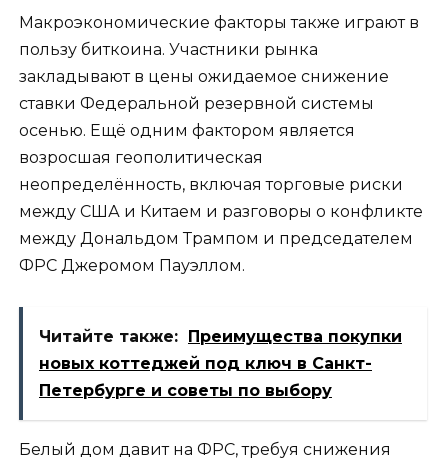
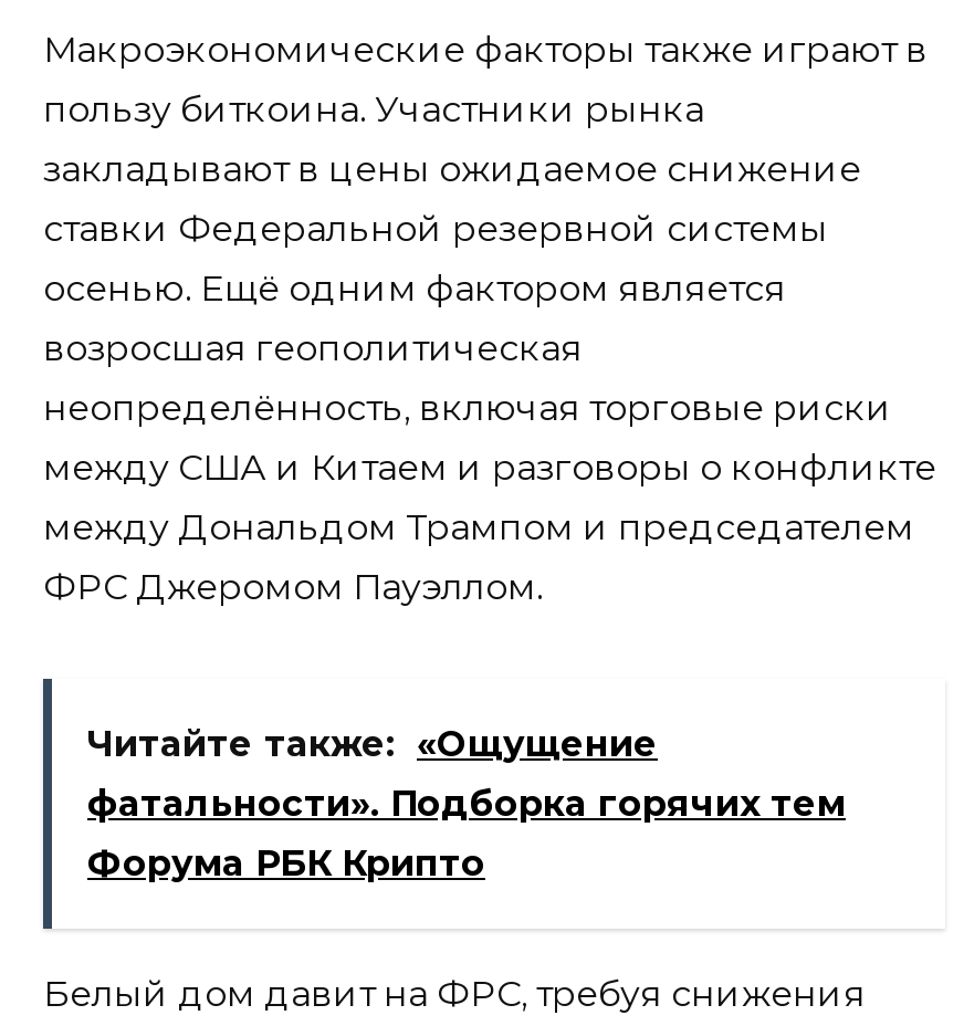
[39,327,402,400] Читайте также: Преимущества покупки | новых коттеджей под ключ в Санкт- | Петербурге и советы по выбору -> [87,722,846,884] Читайте также: «Ощущение | фатальности». Подборка горячих тем | Форума РБК Крипто

